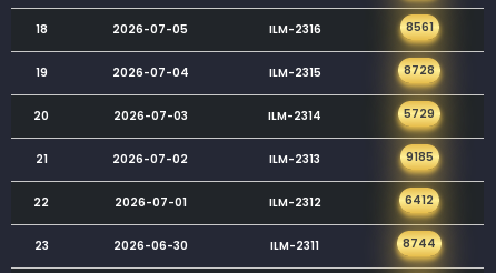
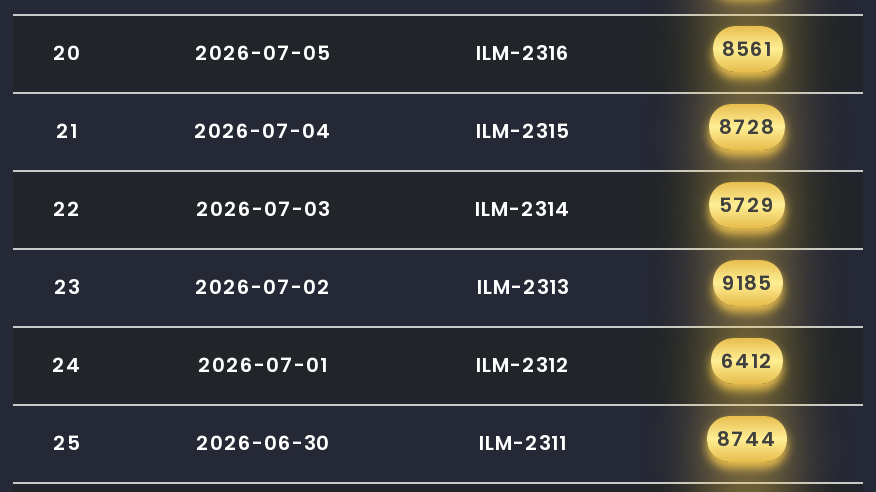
[35,21,47,38] 18 -> [53,38,81,68] 20
[35,64,47,81] 19 -> [56,116,78,146] 21
[33,108,49,124] 20 -> [53,194,81,224] 22
[35,151,47,168] 21 -> [54,272,80,302] 23
[33,194,49,211] 22 -> [52,350,82,380] 24
[34,237,48,254] 23 -> [53,428,81,458] 25

